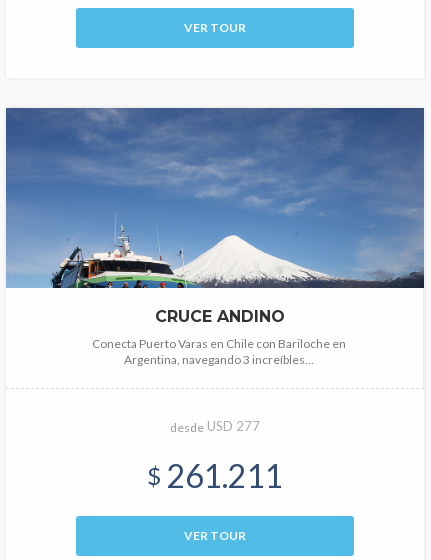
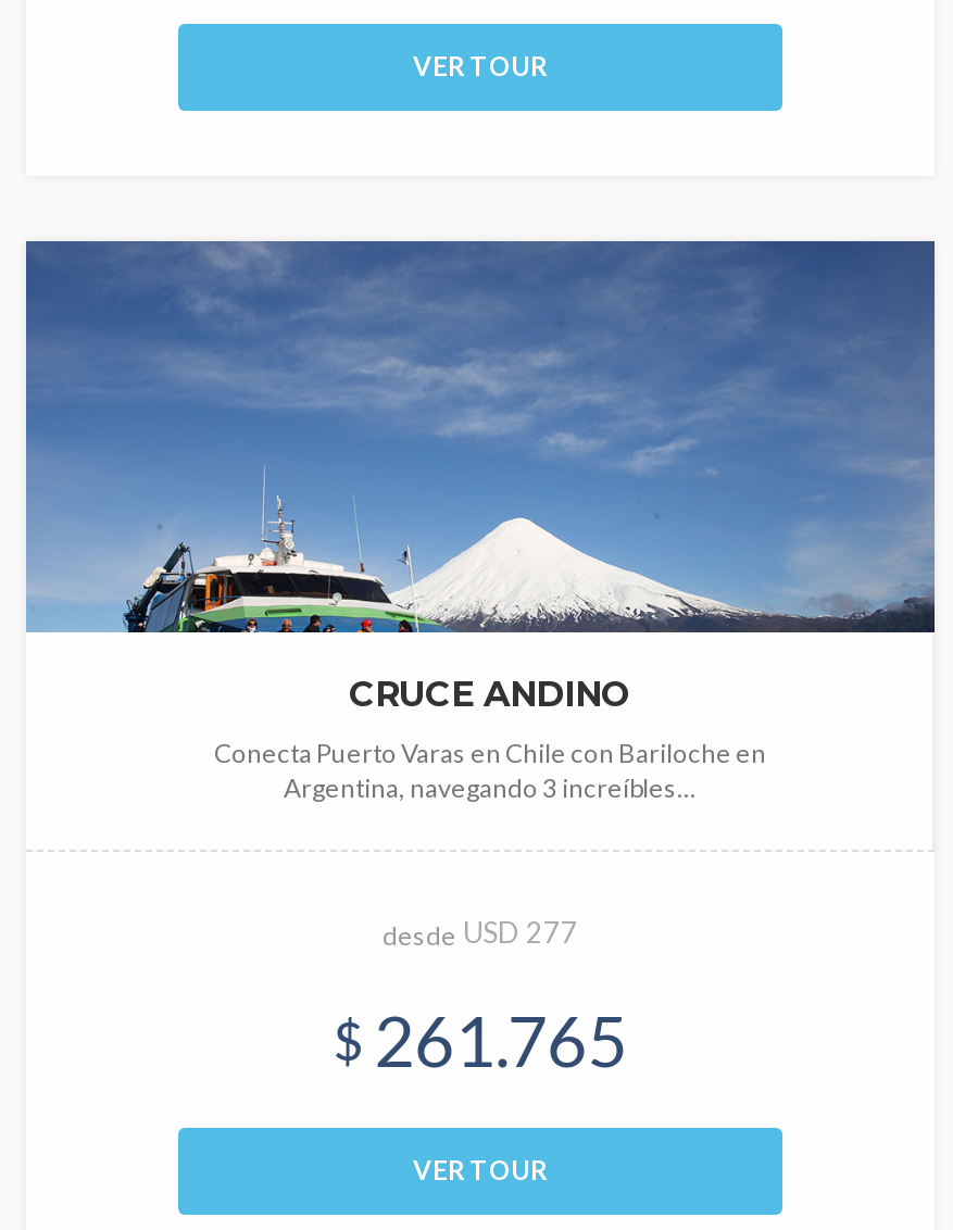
[147,456,283,495] $261.211 -> [333,997,628,1081] $261.765

